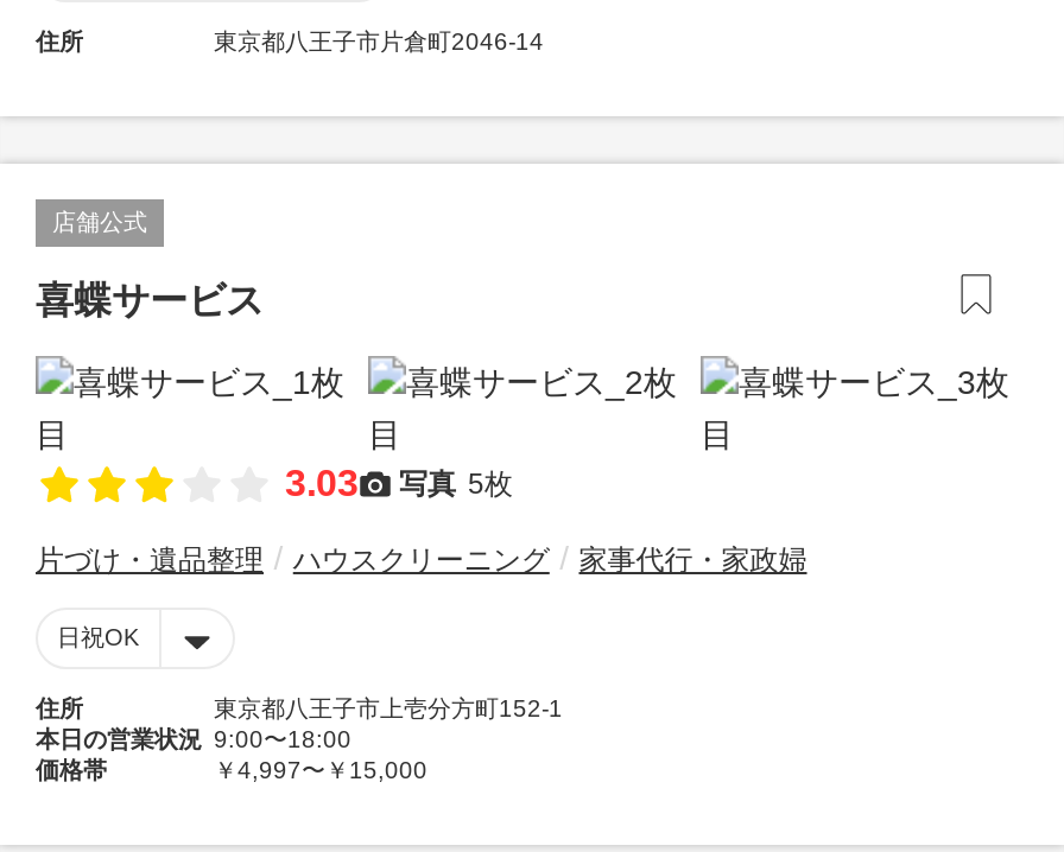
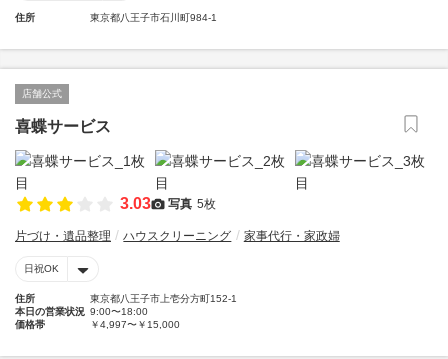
[214,28,544,55] 東京都八王子市片倉町2046-14 -> [90,12,217,23] 東京都八王子市石川町984-1

